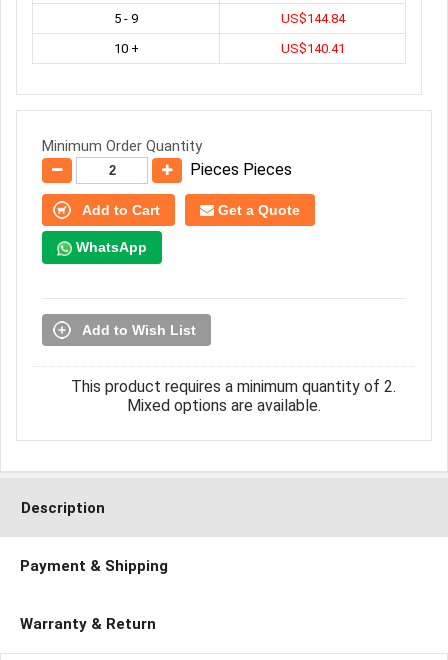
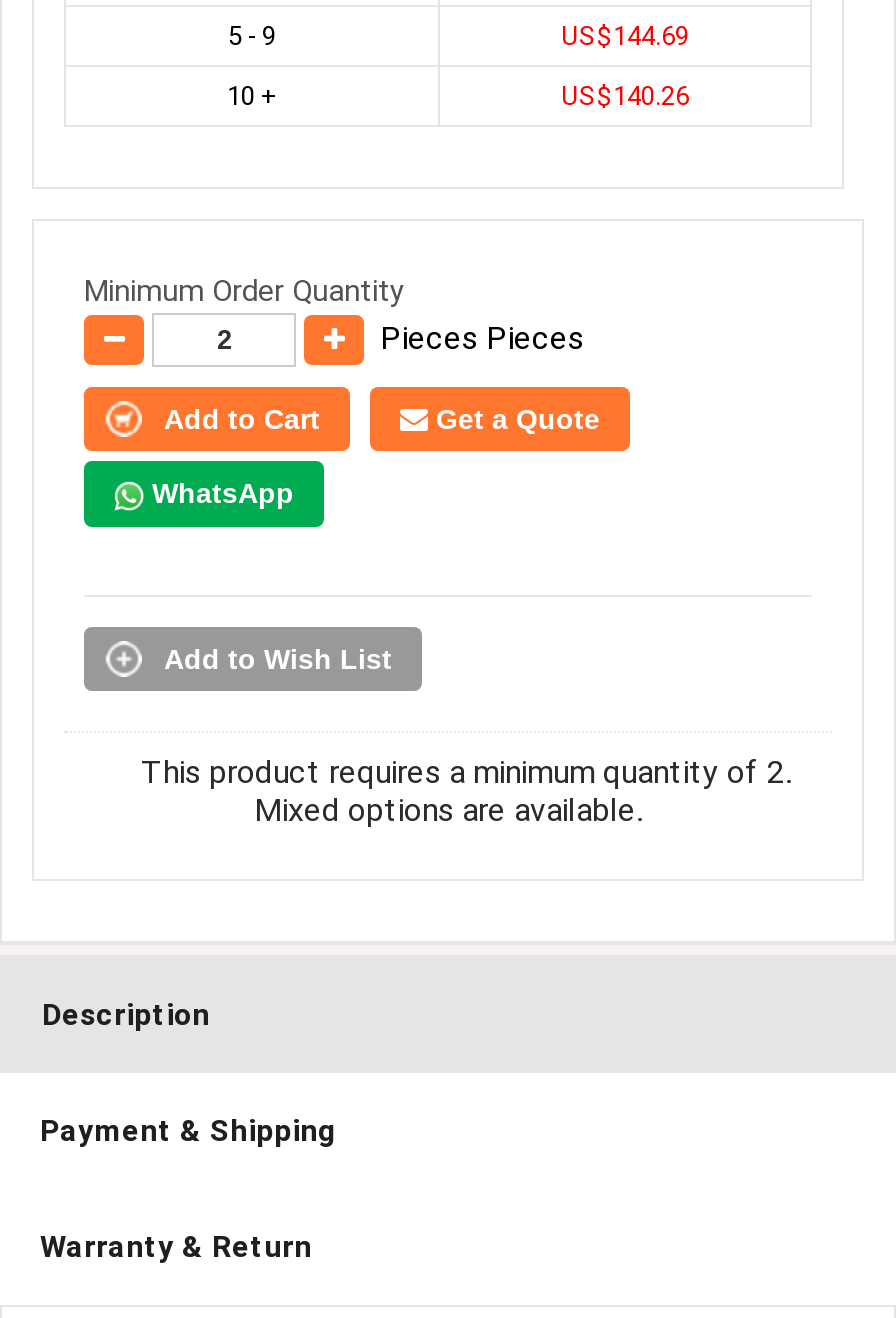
[280,11,344,26] US$144.84 -> [561,21,689,51] US$144.69
[280,41,344,56] US$140.41 -> [561,81,689,111] US$140.26

